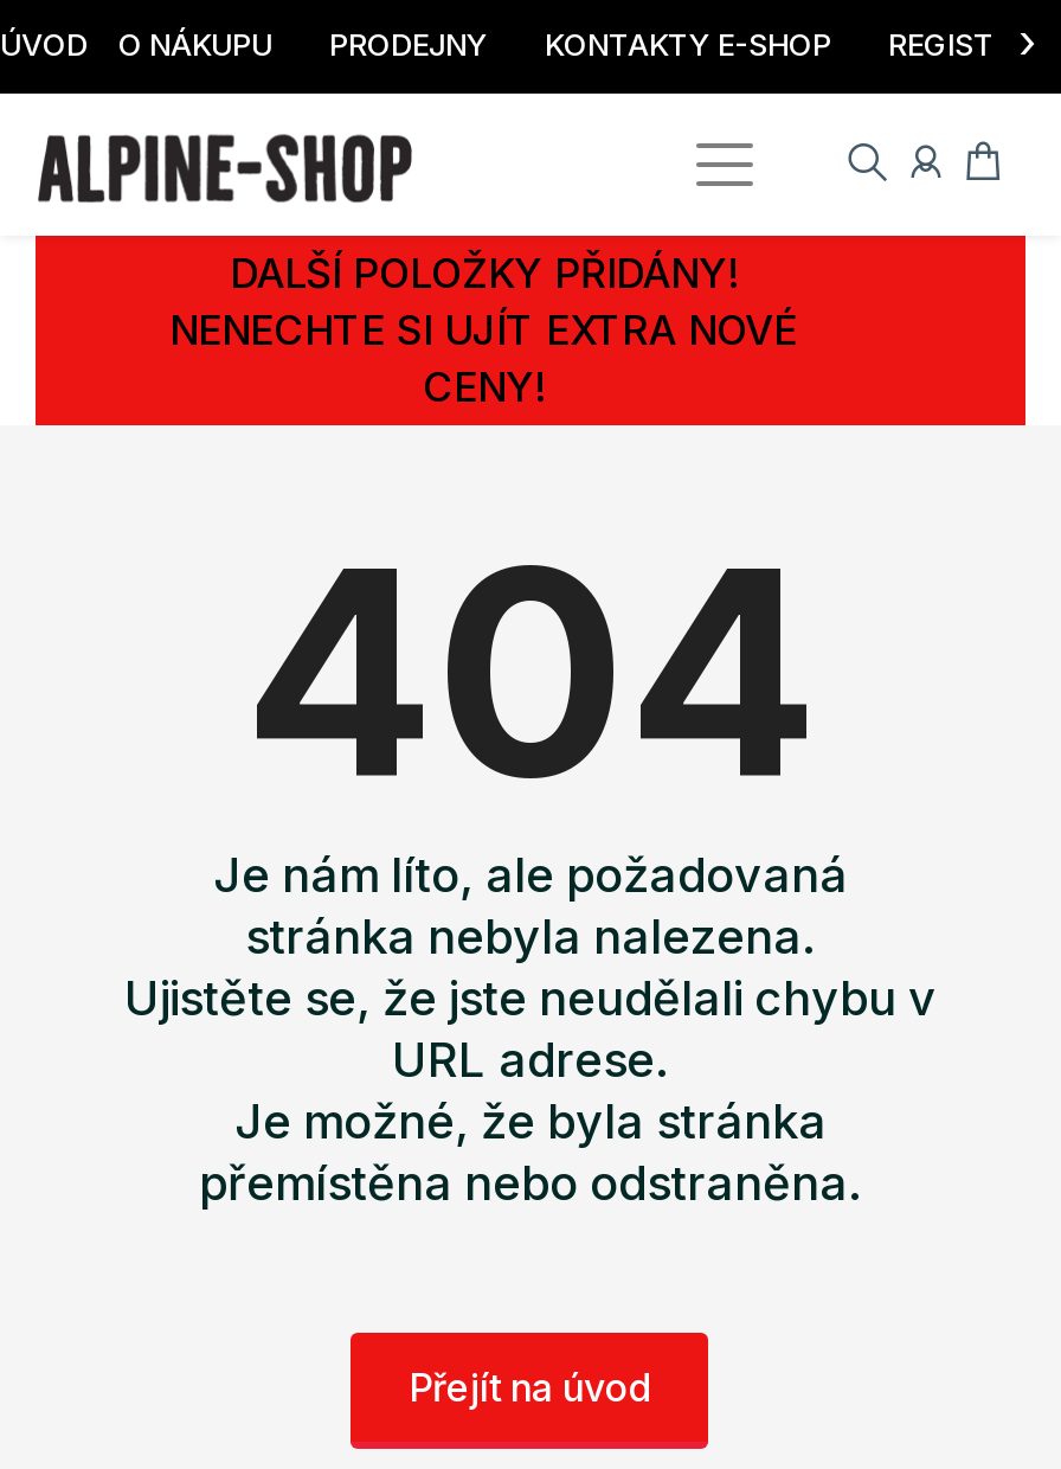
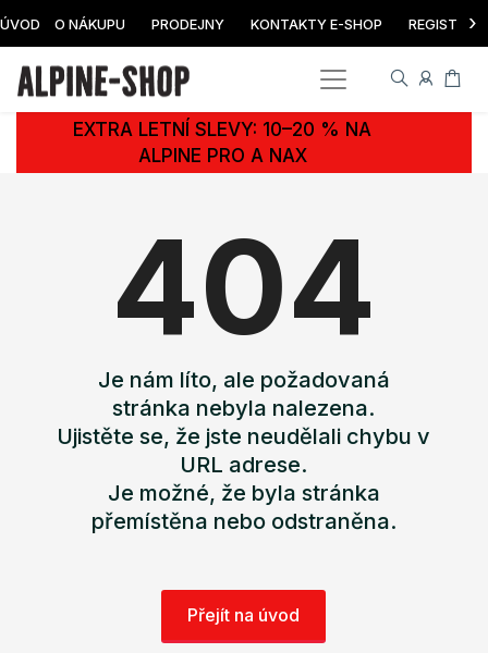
[169,250,797,411] DALŠÍ POLOŽKY PŘIDÁNY! | NENECHTE SI UJÍT EXTRA NOVÉ | CENY! -> [73,119,371,167] EXTRA LETNÍ SLEVY: 10–20 % NA | ALPINE PRO A NAX

